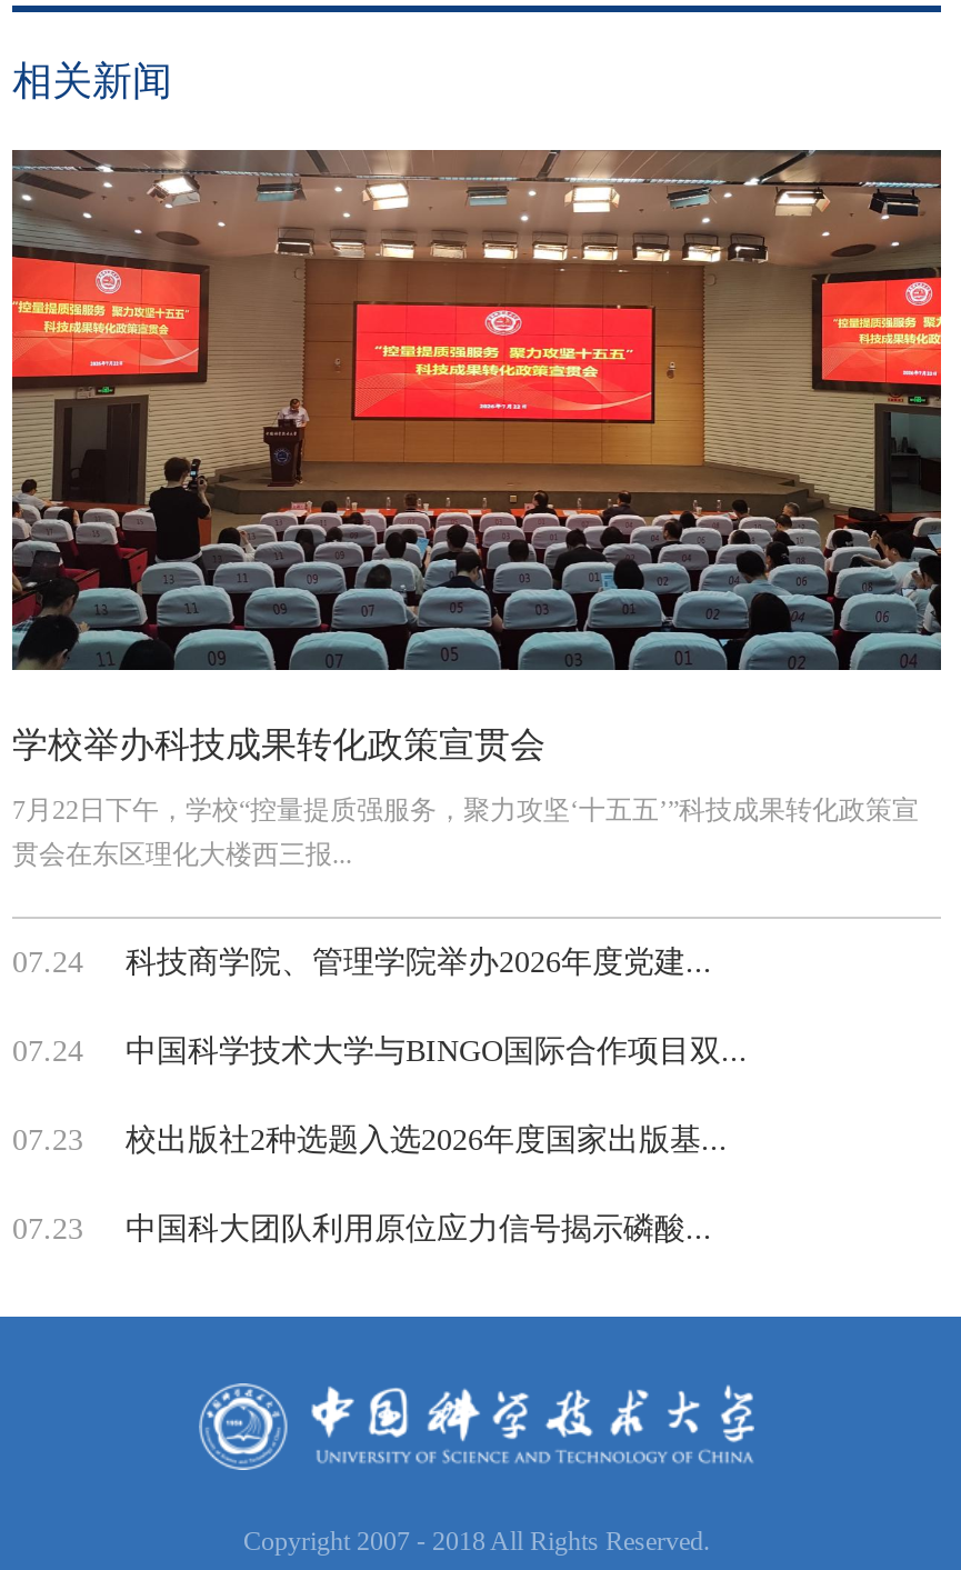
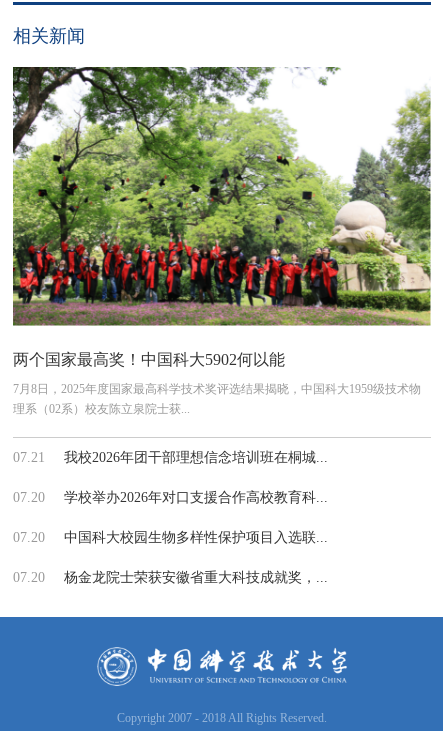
[10,148,943,764] [image] | 学校举办科技成果转化政策宣贯会 -> [12,66,432,368] [image] | 两个国家最高奖！中国科大5902何以能
[12,795,919,870] 7月22日下午，学校“控量提质强服务，聚力攻坚‘十五五’”科技成果转化政策宣 | 贯会在东区理化大楼西三报... -> [13,382,421,416] 7月8日，2025年度国家最高科学技术奖评选结果揭晓，中国科大1959级技术物 | 理系（02系）校友陈立泉院士获...
[12,946,712,979] 07.24 | 科技商学院、管理学院举办2026年度党建... -> [13,450,328,465] 07.21 | 我校2026年团干部理想信念培训班在桐城...
[12,1035,748,1068] 07.24 | 中国科学技术大学与BINGO国际合作项目双... -> [13,490,328,505] 07.20 | 学校举办2026年对口支援合作高校教育科...
[12,1124,728,1157] 07.23 | 校出版社2种选题入选2026年度国家出版基... -> [13,530,328,545] 07.20 | 中国科大校园生物多样性保护项目入选联...
[12,1213,712,1246] 07.23 | 中国科大团队利用原位应力信号揭示磷酸... -> [13,570,328,585] 07.20 | 杨金龙院士荣获安徽省重大科技成就奖，...

